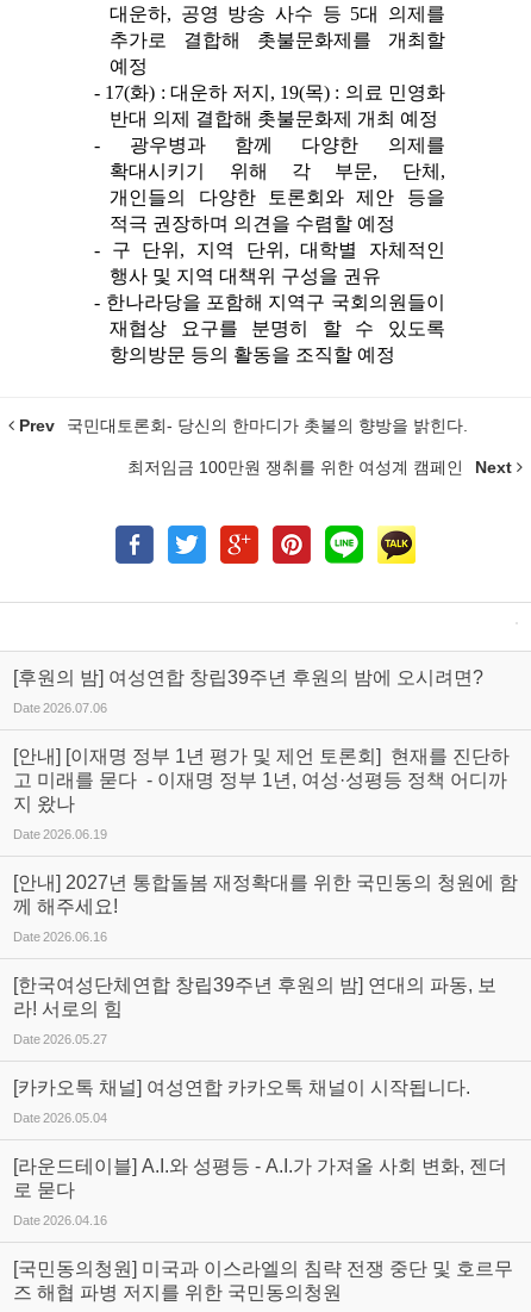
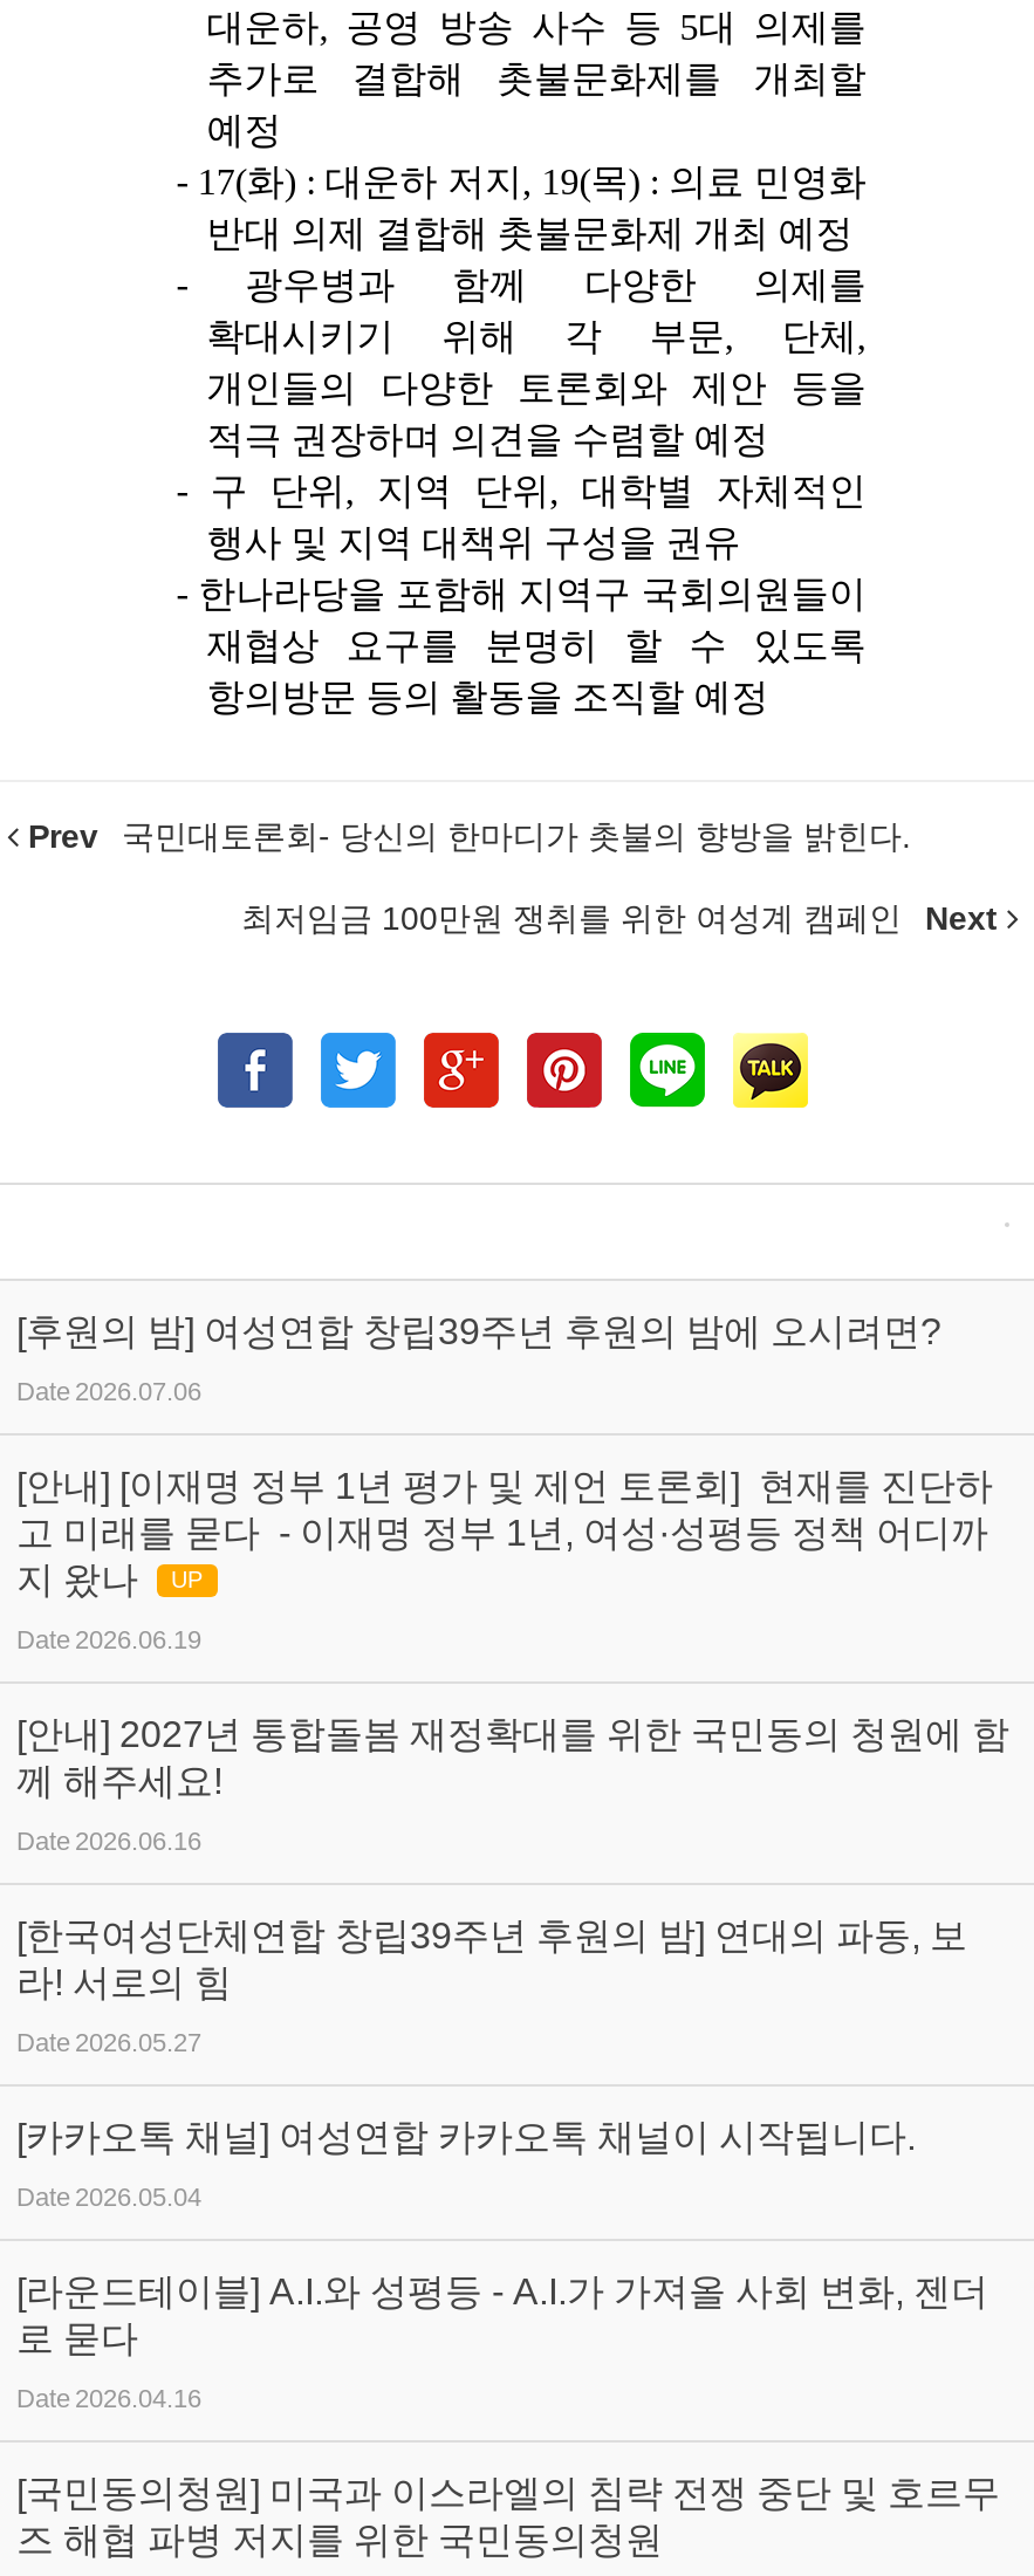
none -> [171,1567,204,1592] UP

